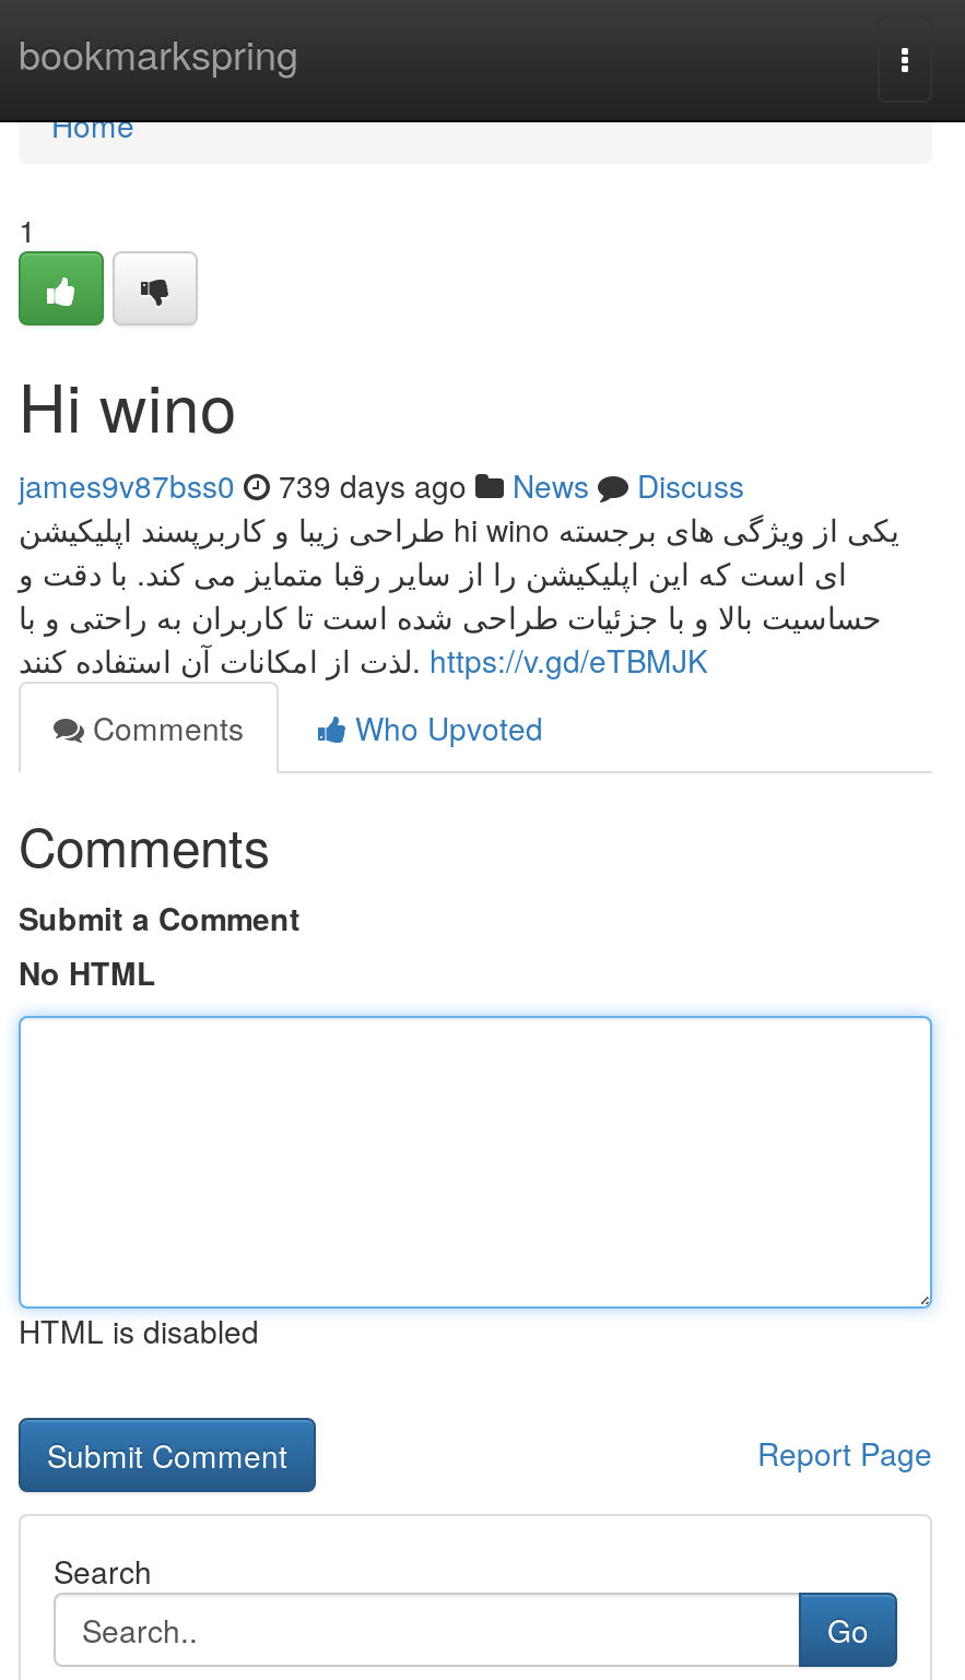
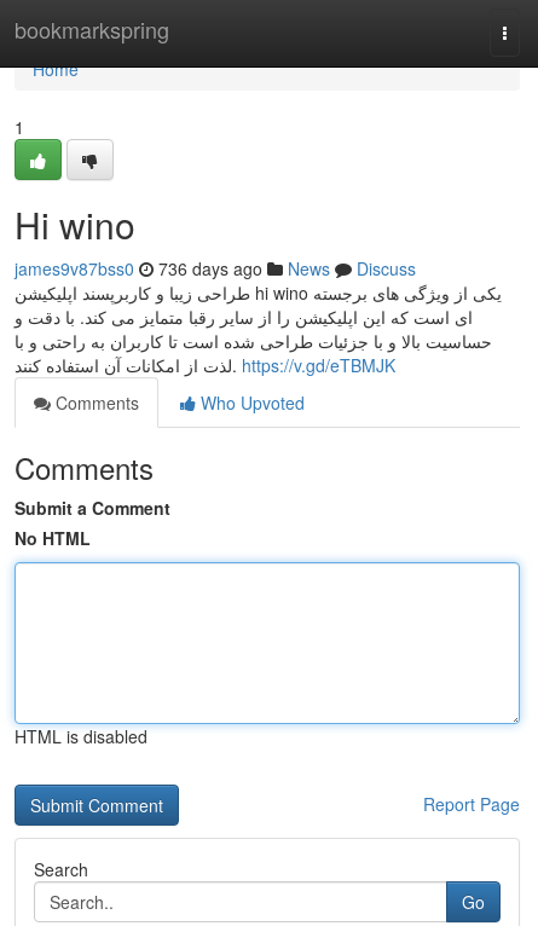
[19,463,744,507] james9v87bss0 739 days ago News Discuss -> [15,256,416,280] james9v87bss0 736 days ago News Discuss

